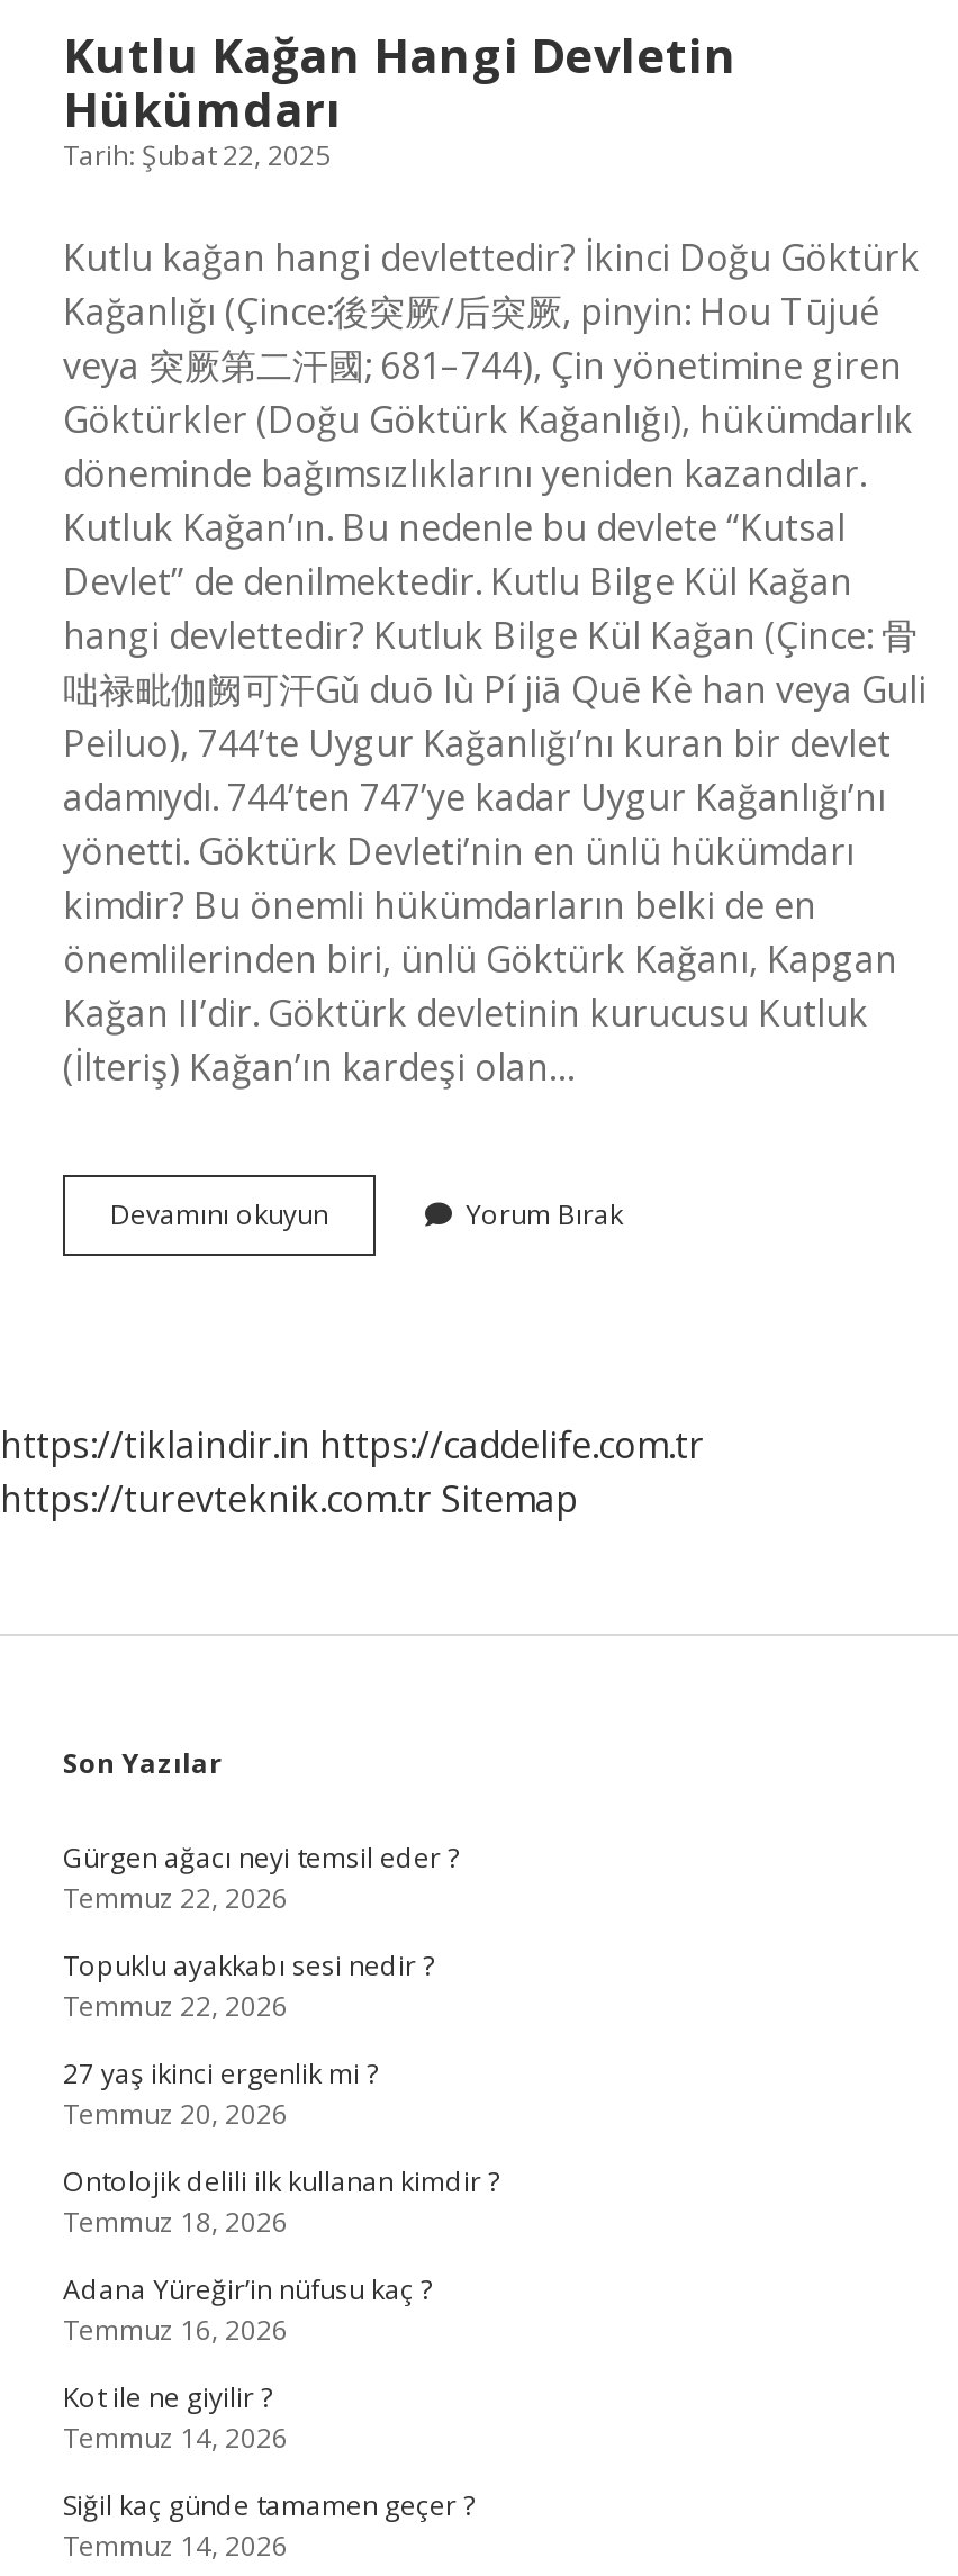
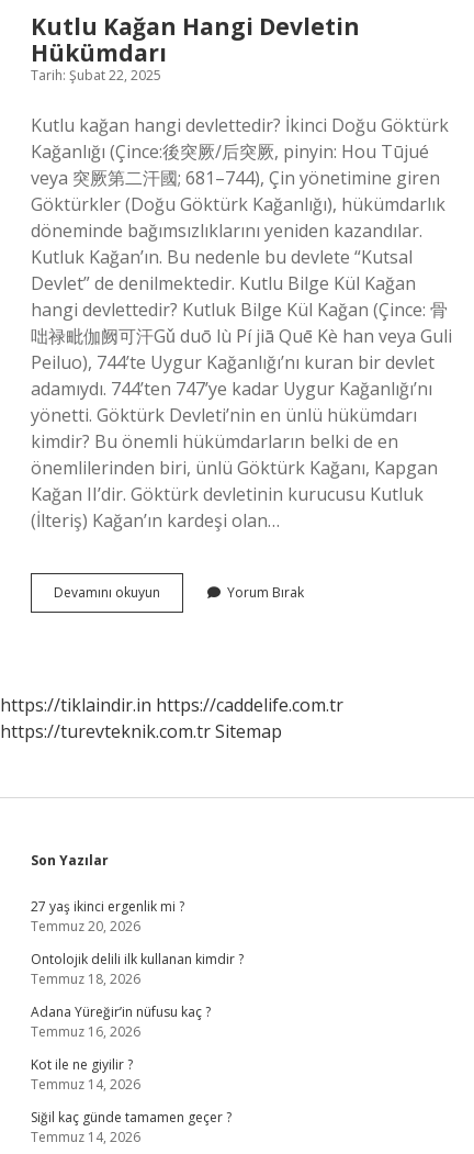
[63,1838,459,2025] Gürgen ağacı neyi temsil eder ? | Temmuz 22, 2026 | Topuklu ayakkabı sesi nedir ? | Temmuz 22, 2026 -> none

